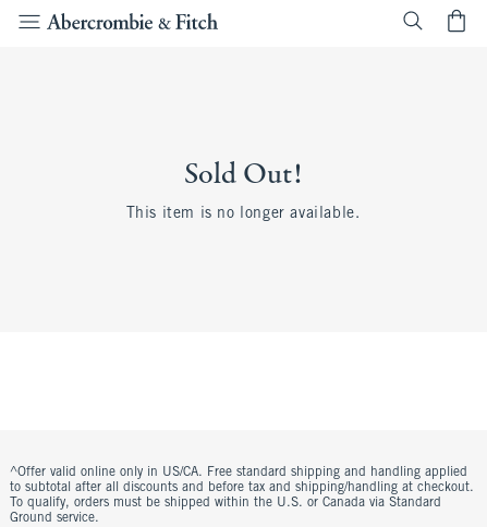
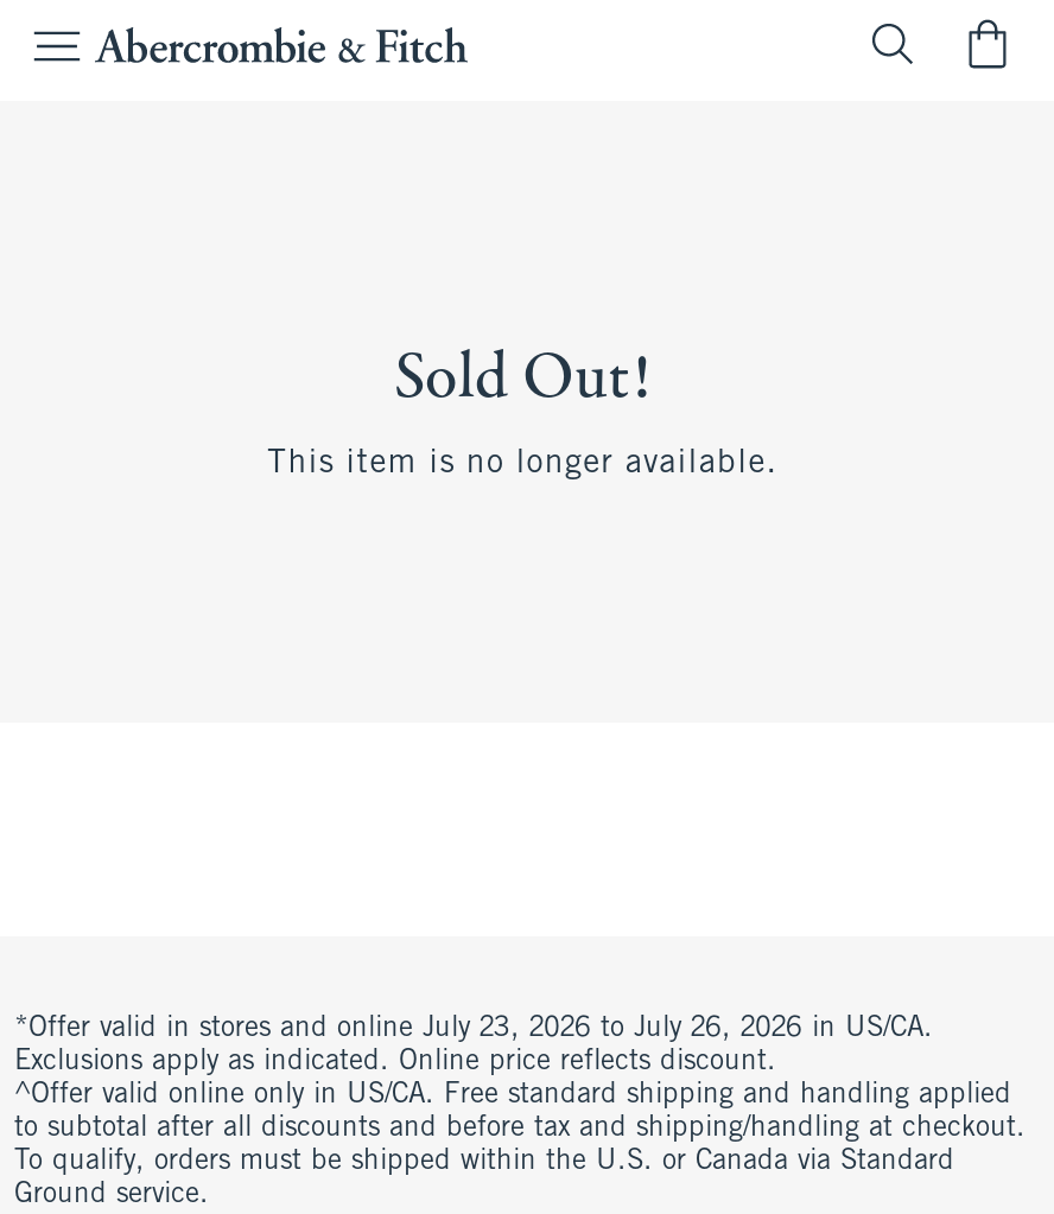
none -> [14,1015,933,1076] *Offer valid in stores and online July 23, 2026 to July 26, 2026 in US/CA. | Exclusions apply as indicated. Online price reflects discount.

